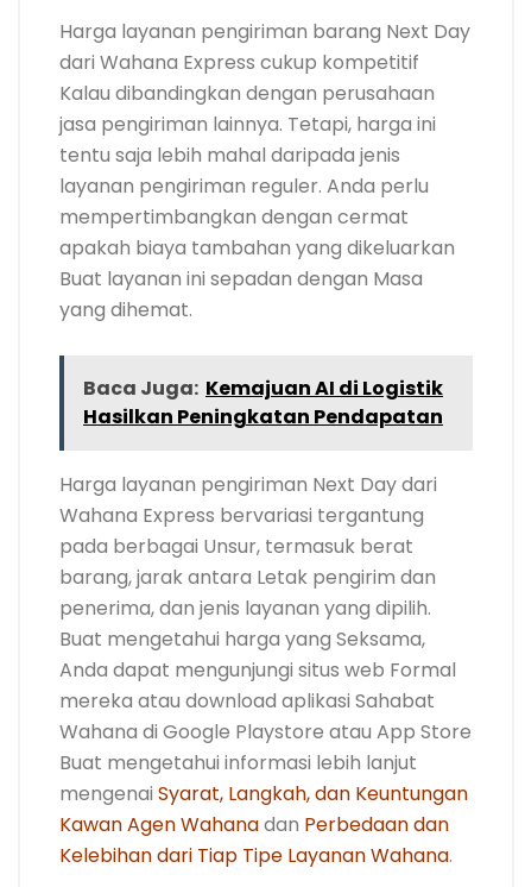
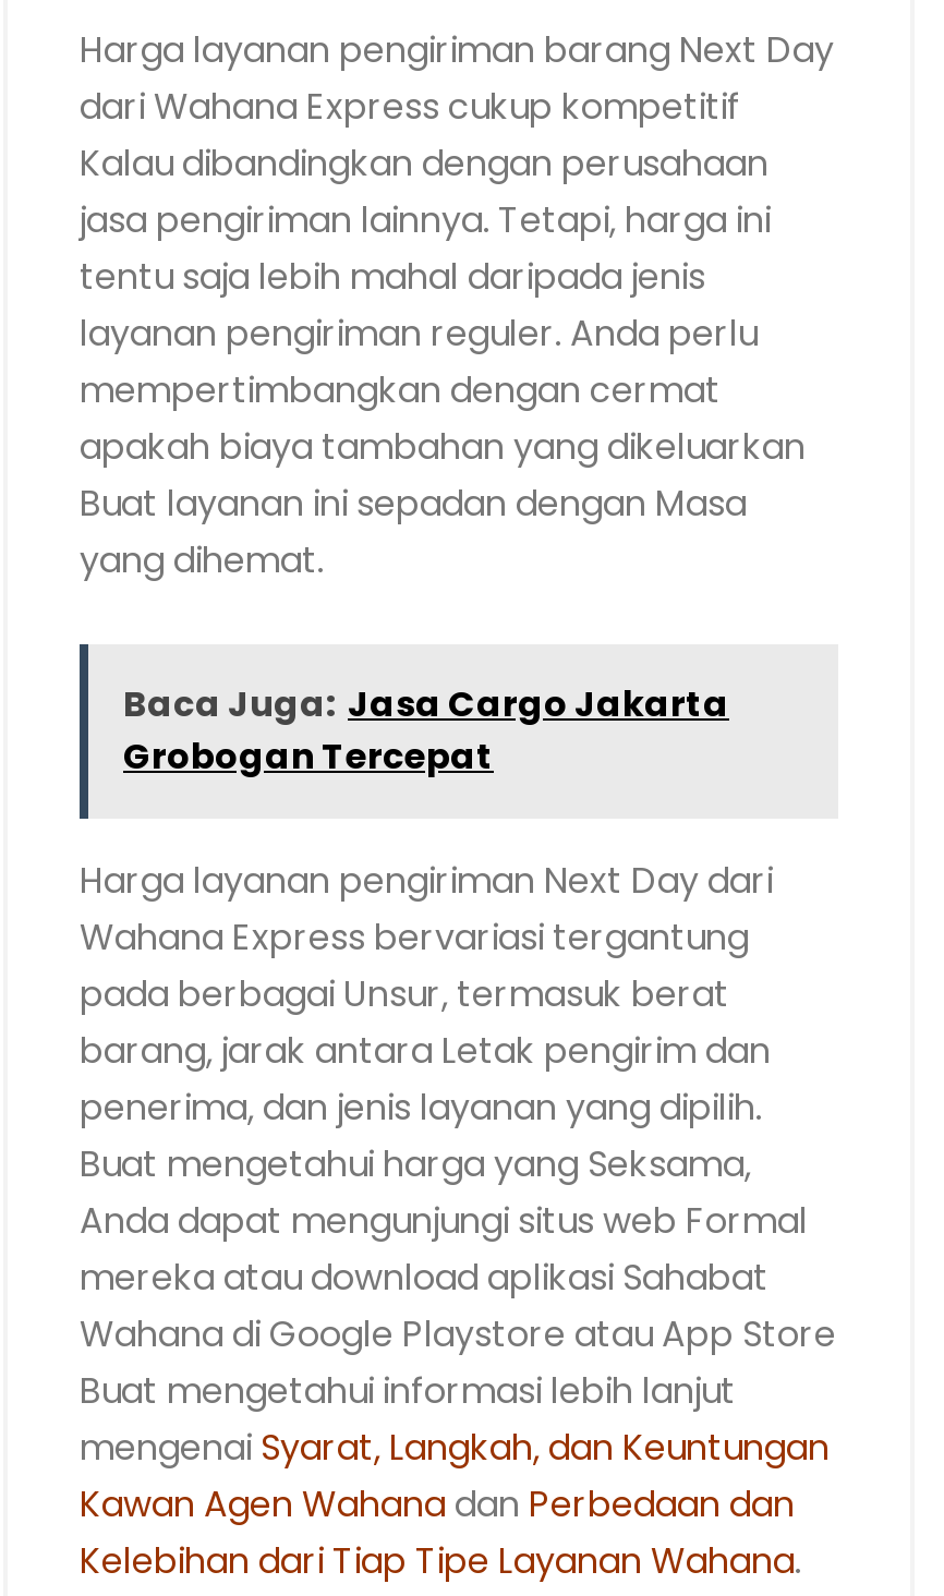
[83,374,443,430] Baca Juga: Kemajuan AI di Logistik | Hasilkan Peningkatan Pendapatan -> [123,678,729,781] Baca Juga: Jasa Cargo Jakarta | Grobogan Tercepat

